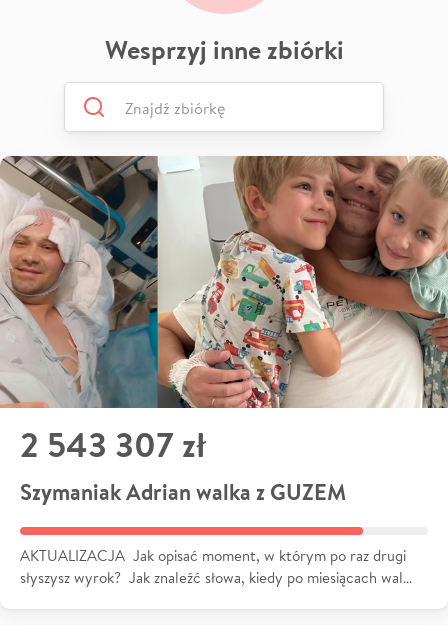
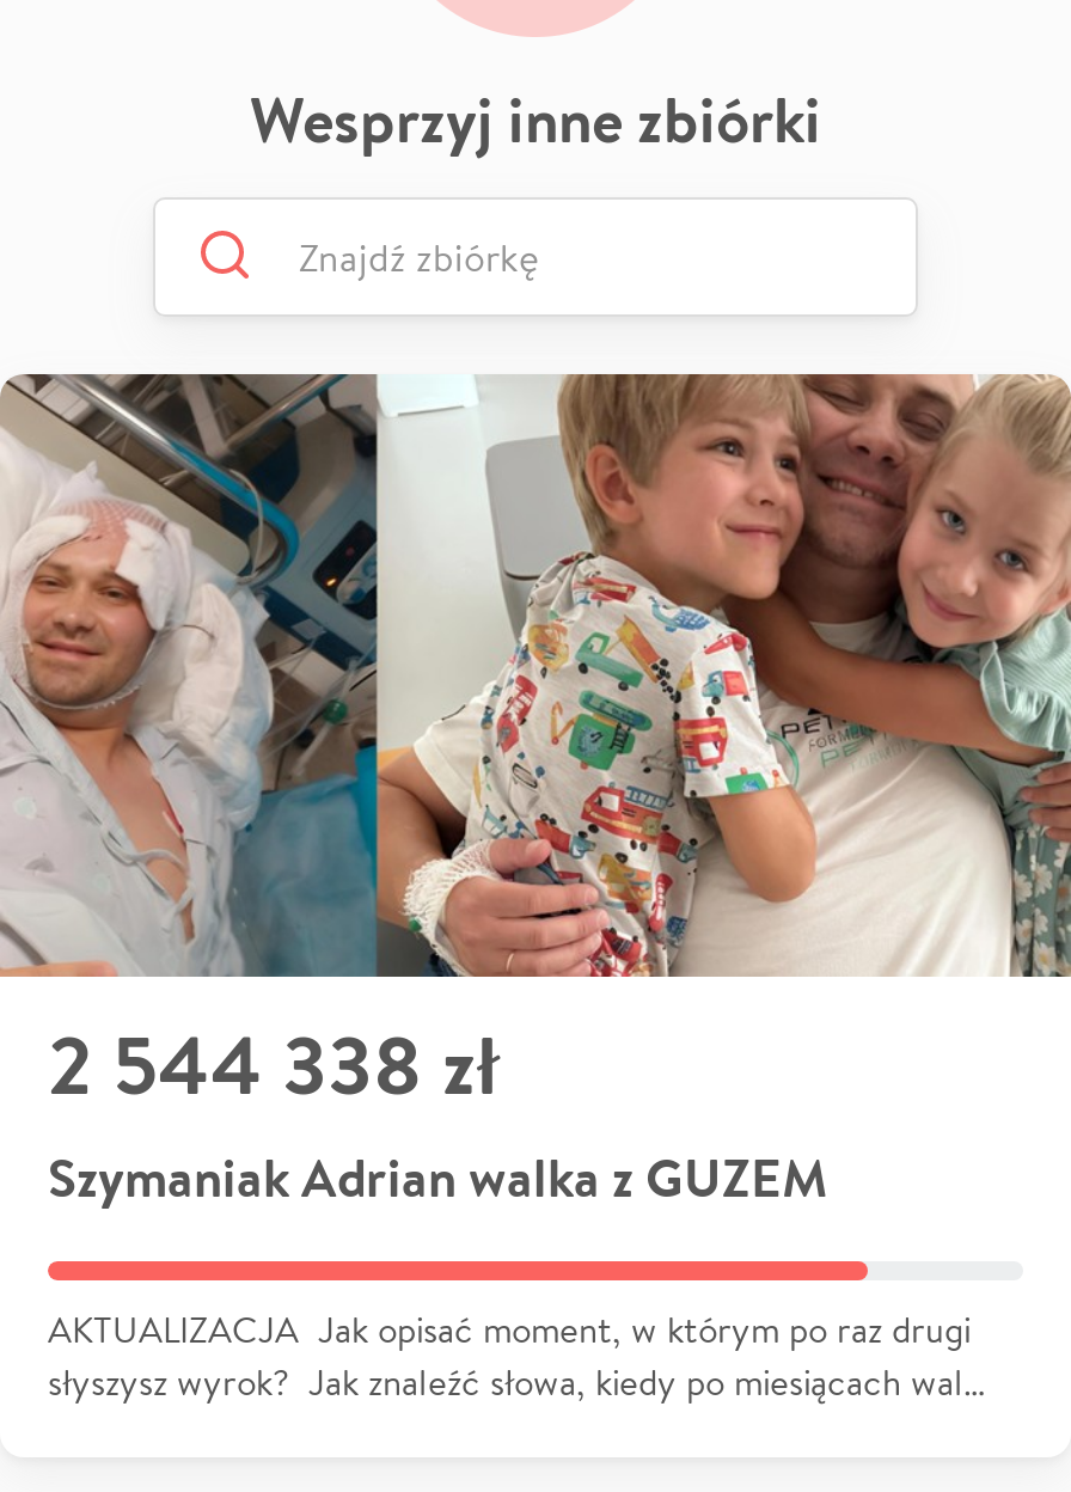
[20,421,206,468] 2 543 307 zł -> [48,1007,500,1119] 2 544 338 zł

